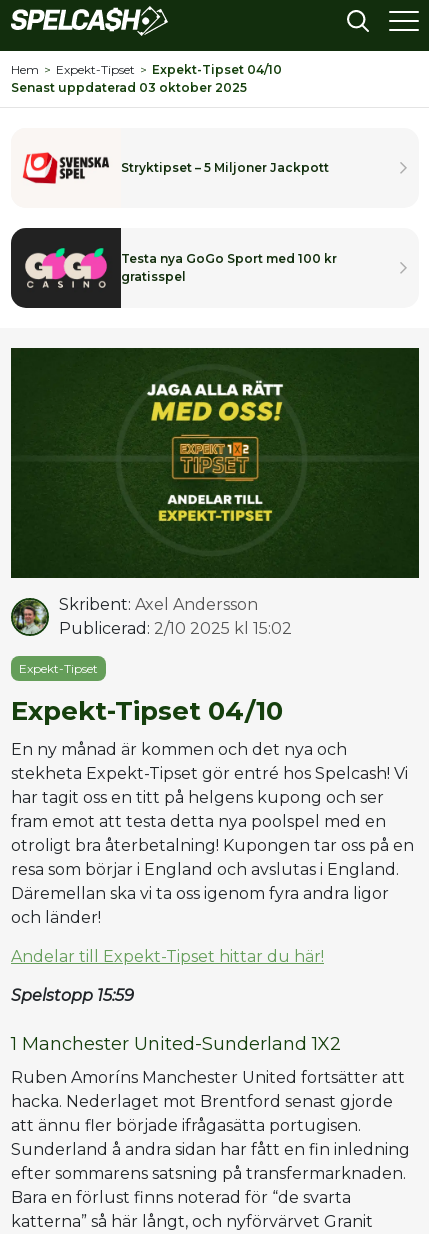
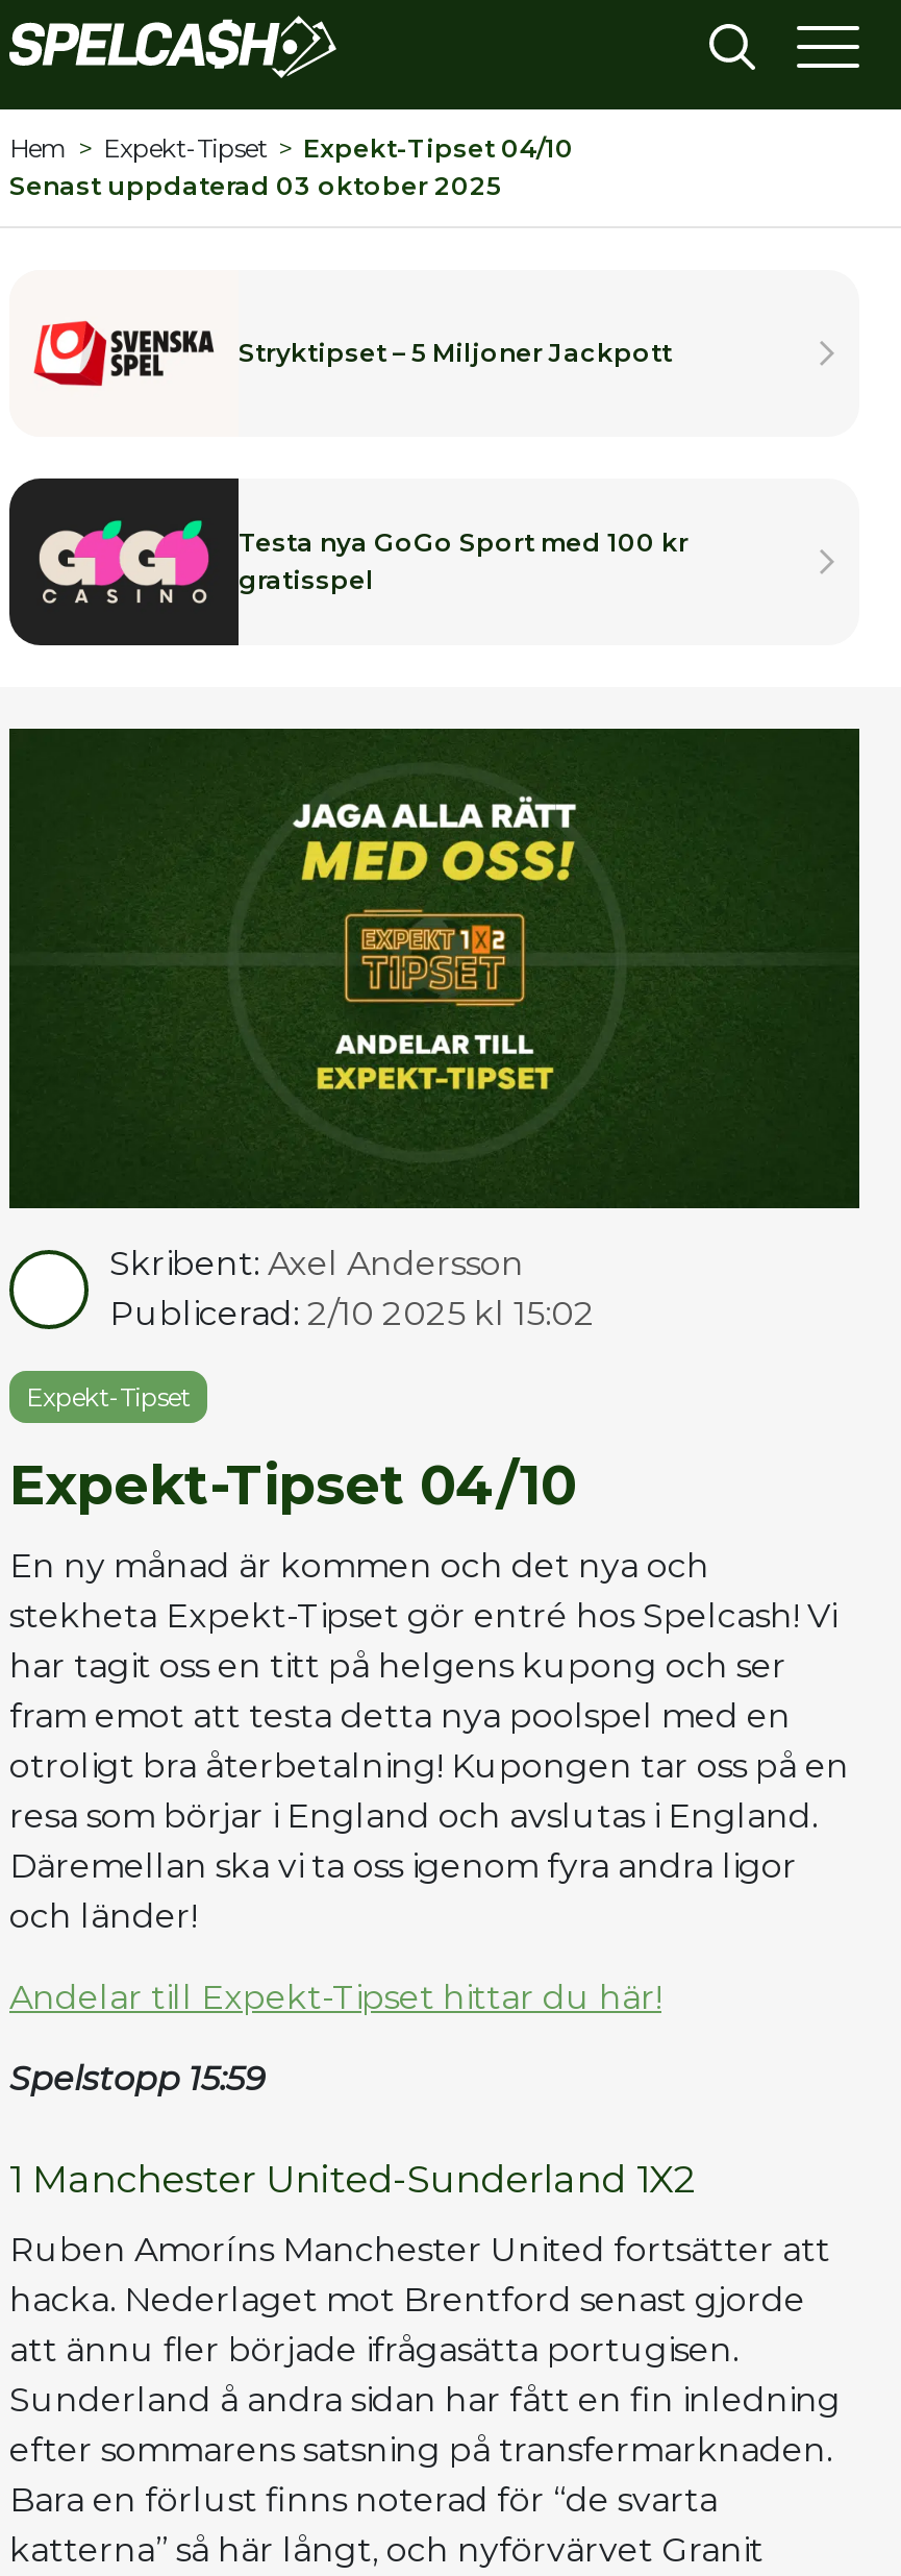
[12,599,48,634] [image] -> [14,1254,84,1323] [image]

